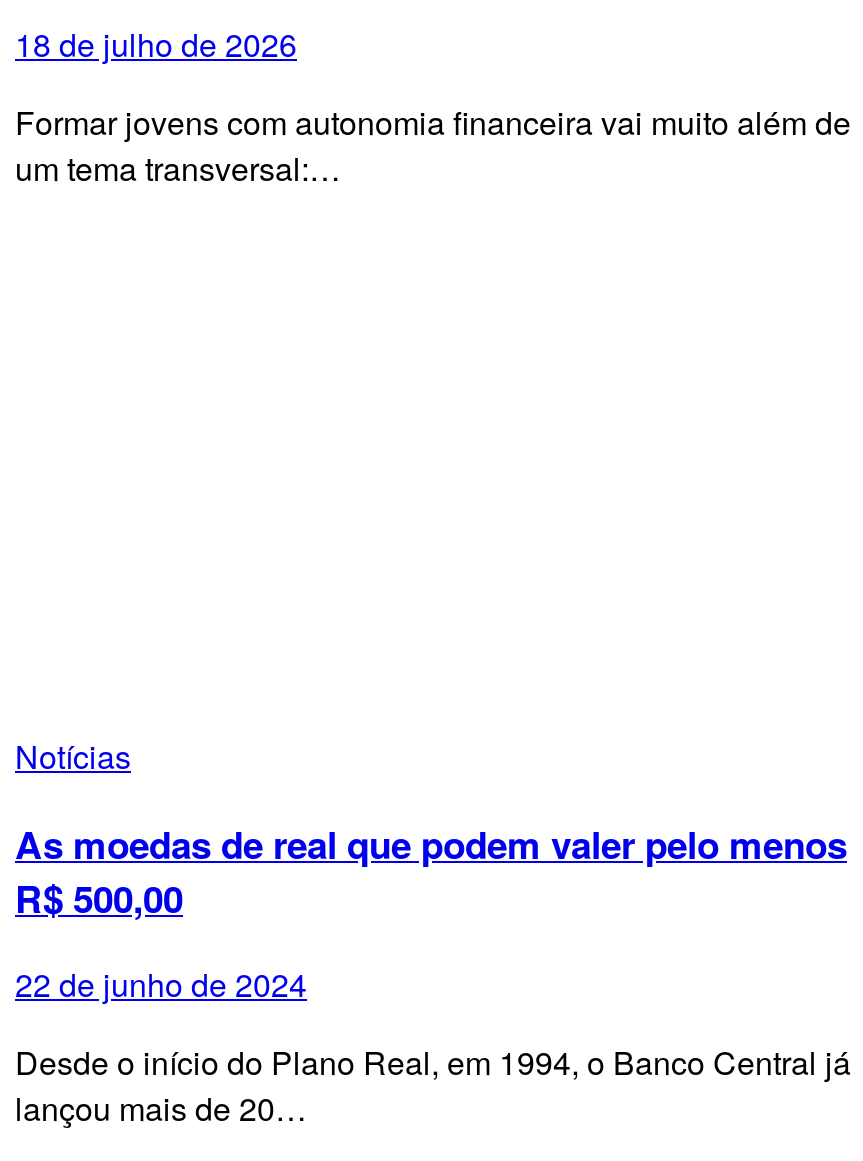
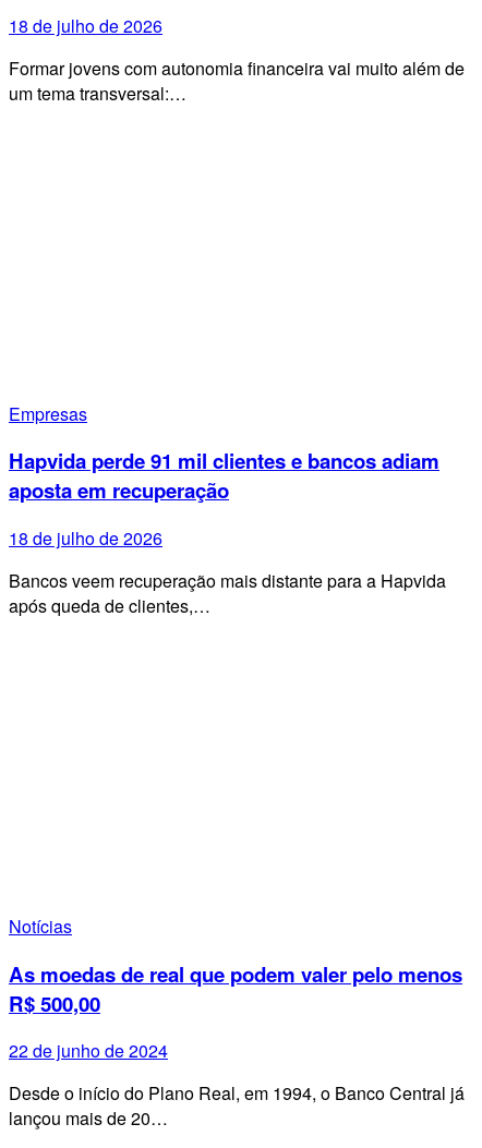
none -> [9,401,446,618] Empresas | Hapvida perde 91 mil clientes e bancos adiam | aposta em recuperação | 18 de julho de 2026 | Bancos veem recuperação mais distante para a Hapvida | após queda de clientes,…

